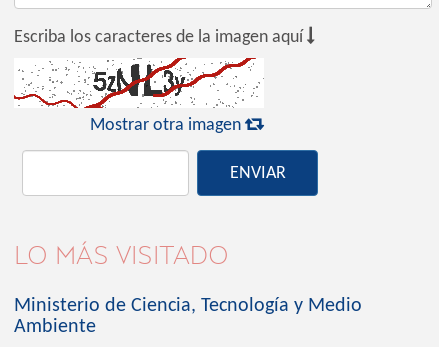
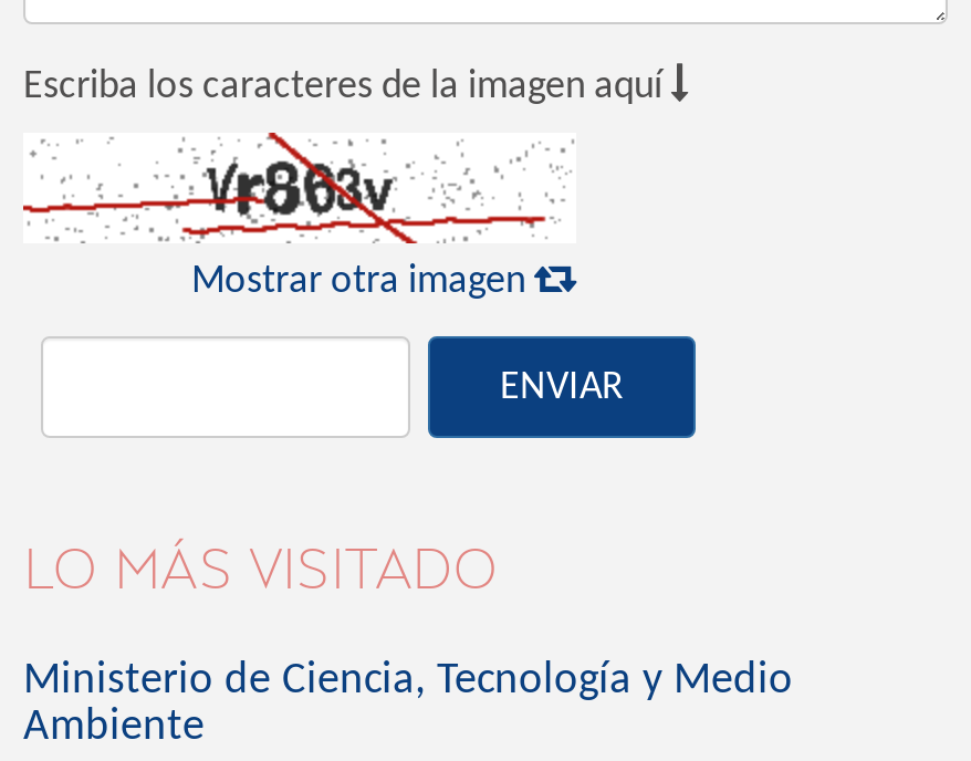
[13,57,258,109] [image] -> [21,131,565,246] [image]

